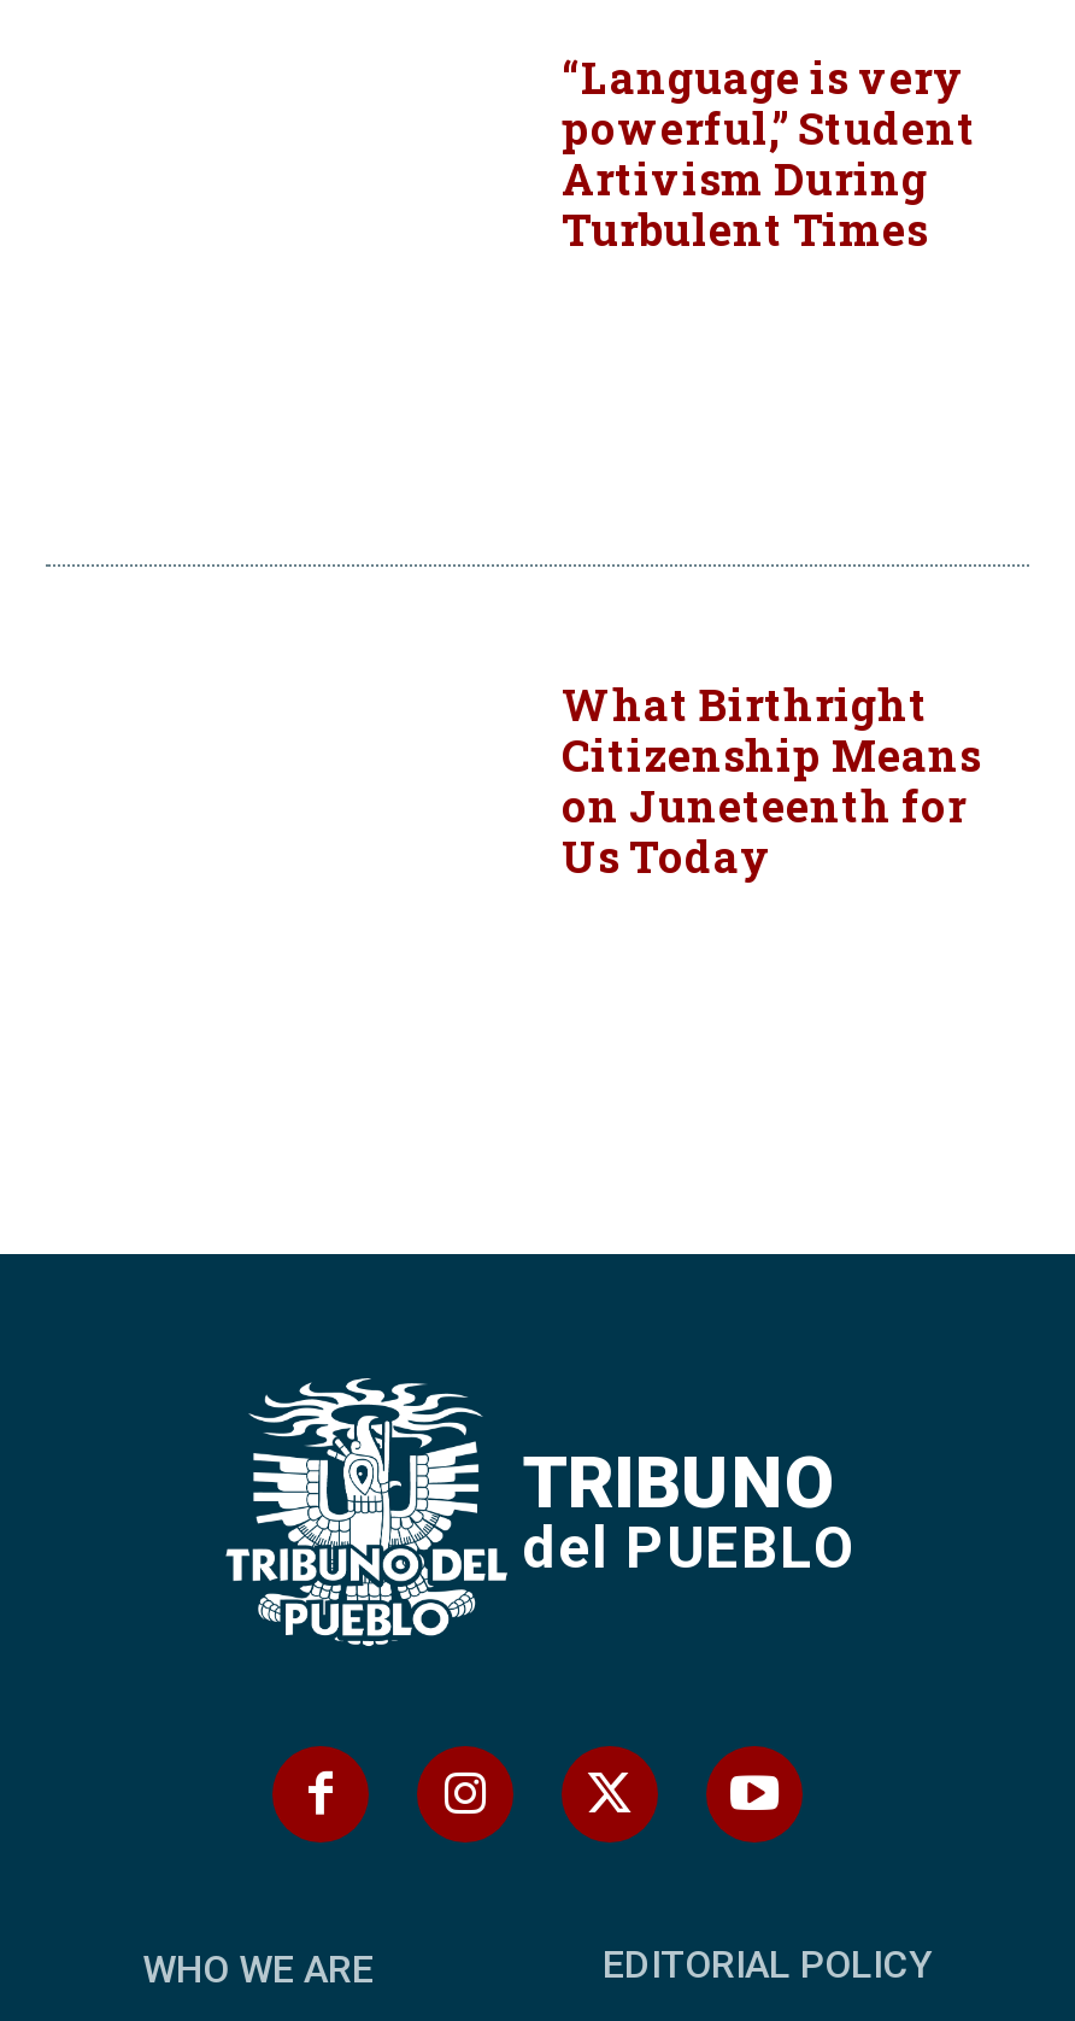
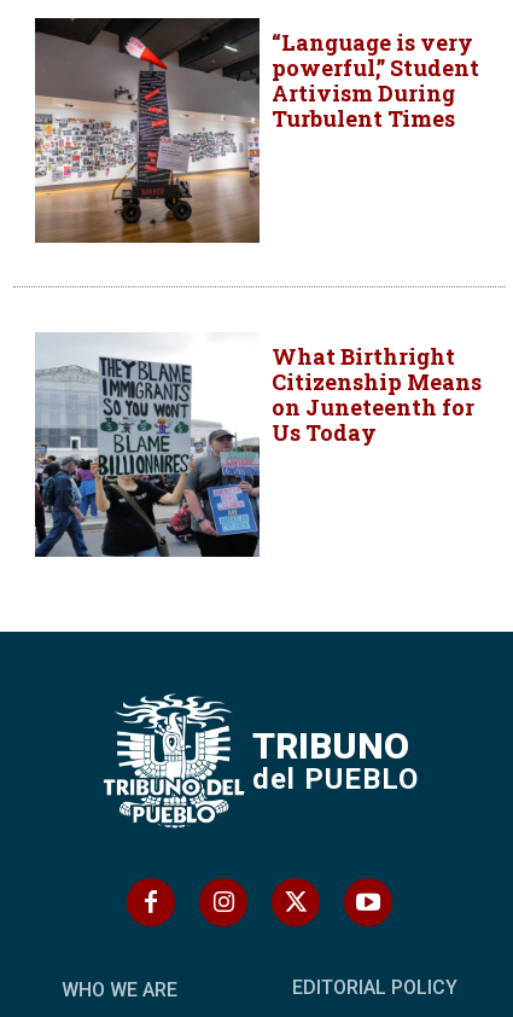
none -> [34,17,261,244] [image]
none -> [34,332,261,558] [image]

